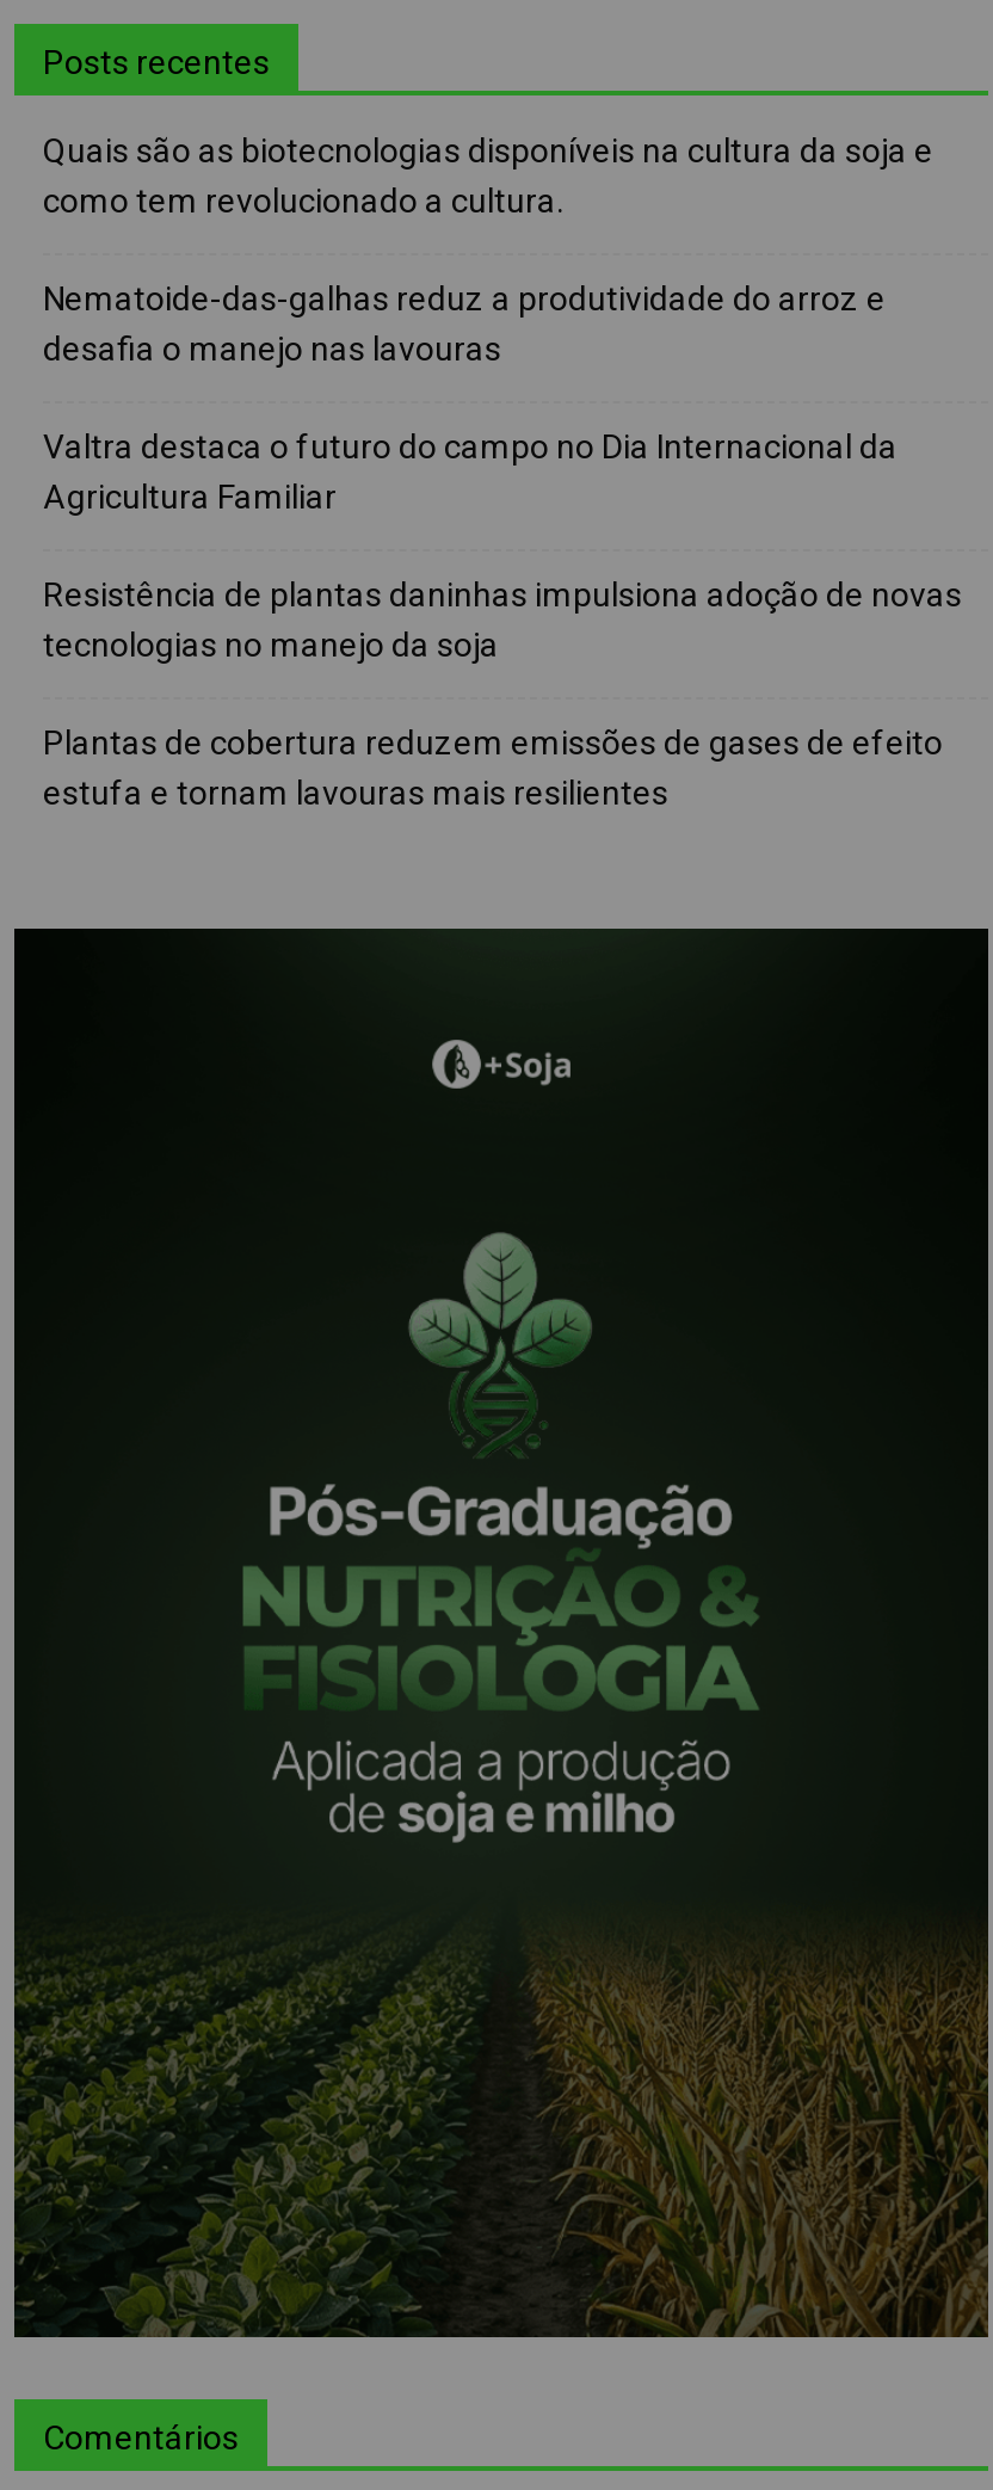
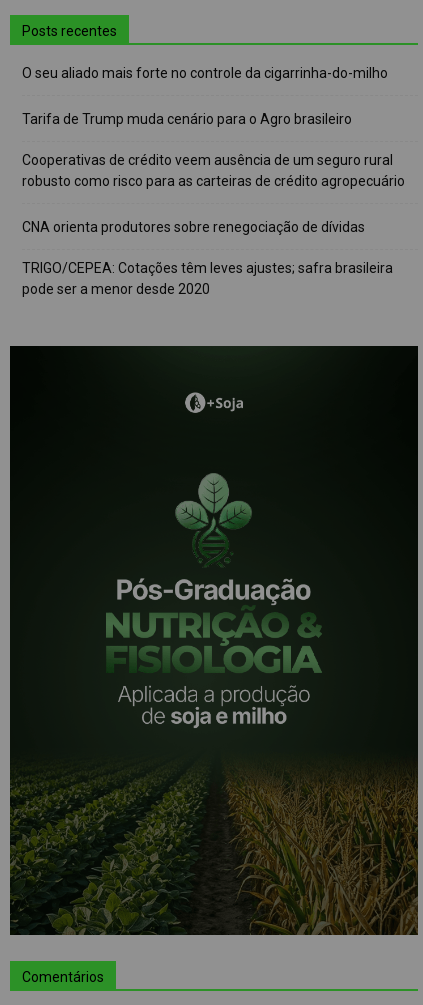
[43,133,933,221] Quais são as biotecnologias disponíveis na cultura da soja e | como tem revolucionado a cultura. -> [22,65,388,81] O seu aliado mais forte no controle da cigarrinha-do-milho
[43,281,886,369] Nematoide-das-galhas reduz a produtividade do arroz e | desafia o manejo nas lavouras -> [22,111,352,127] Tarifa de Trump muda cenário para o Agro brasileiro
[43,429,898,517] Valtra destaca o futuro do campo no Dia Internacional da | Agricultura Familiar -> [22,152,405,189] Cooperativas de crédito veem ausência de um seguro rural | robusto como risco para as carteiras de crédito agropecuário
[43,577,962,665] Resistência de plantas daninhas impulsiona adoção de novas | tecnologias no manejo da soja -> [22,219,365,235] CNA orienta produtores sobre renegociação de dívidas
[43,725,943,813] Plantas de cobertura reduzem emissões de gases de efeito | estufa e tornam lavouras mais resilientes -> [22,260,393,297] TRIGO/CEPEA: Cotações têm leves ajustes; safra brasileira | pode ser a menor desde 2020

